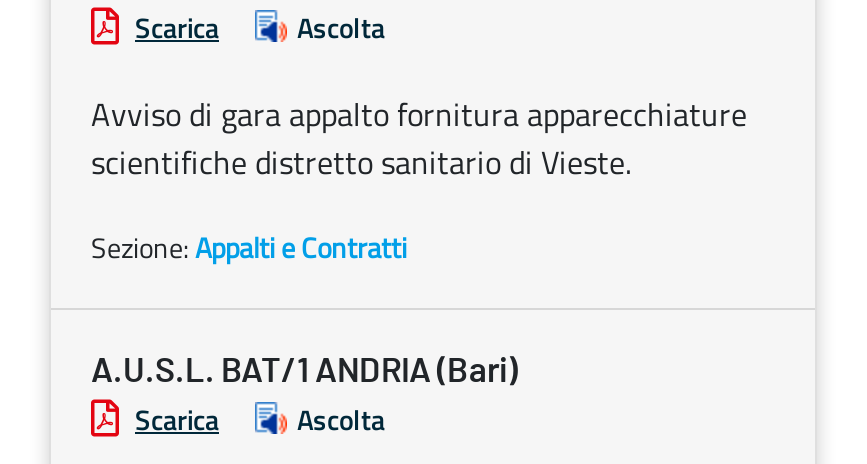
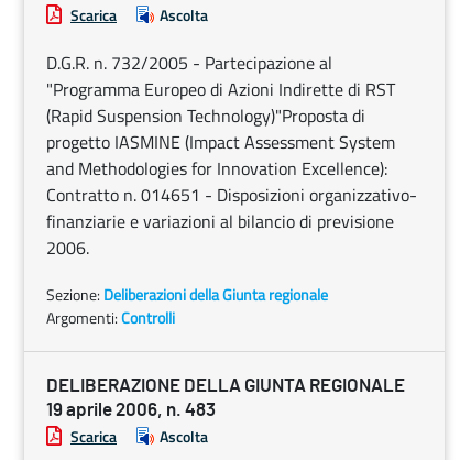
[91,90,747,186] Avviso di gara appalto fornitura apparecchiature | scientifiche distretto sanitario di Vieste. -> [46,50,417,261] D.G.R. n. 732/2005 - Partecipazione al | "Programma Europeo di Azioni Indirette di RST | (Rapid Suspension Technology)"Proposta di | progetto IASMINE (Impact Assessment System | and Methodologies for Innovation Excellence): | Contratto n. 014651 - Disposizioni organizzativo- | finanziarie e variazioni al bilancio di previsione | 2006.
[91,226,407,268] Sezione: Appalti e Contratti -> [46,283,328,329] Sezione: Deliberazioni della Giunta regionale | Argomenti: Controlli
[91,354,517,388] A.U.S.L. BAT/1 ANDRIA (Bari) -> [46,376,405,419] DELIBERAZIONE DELLA GIUNTA REGIONALE | 19 aprile 2006, n. 483

